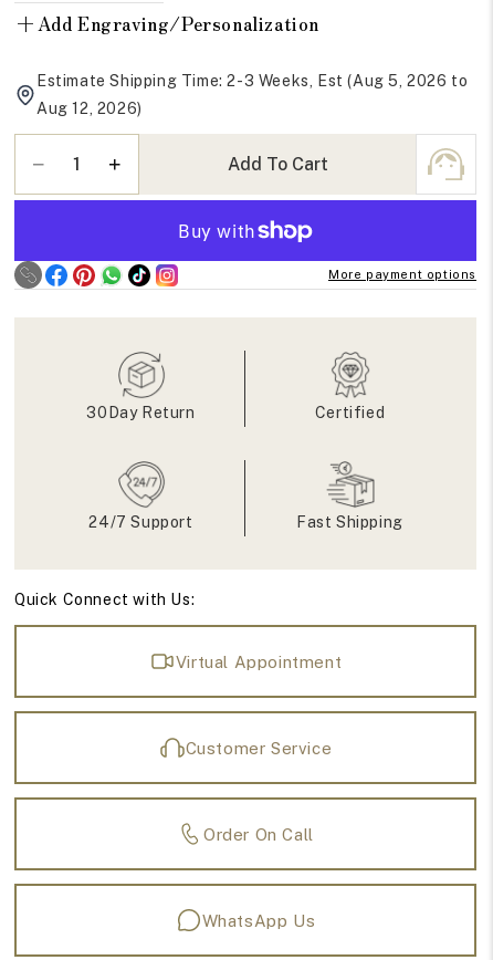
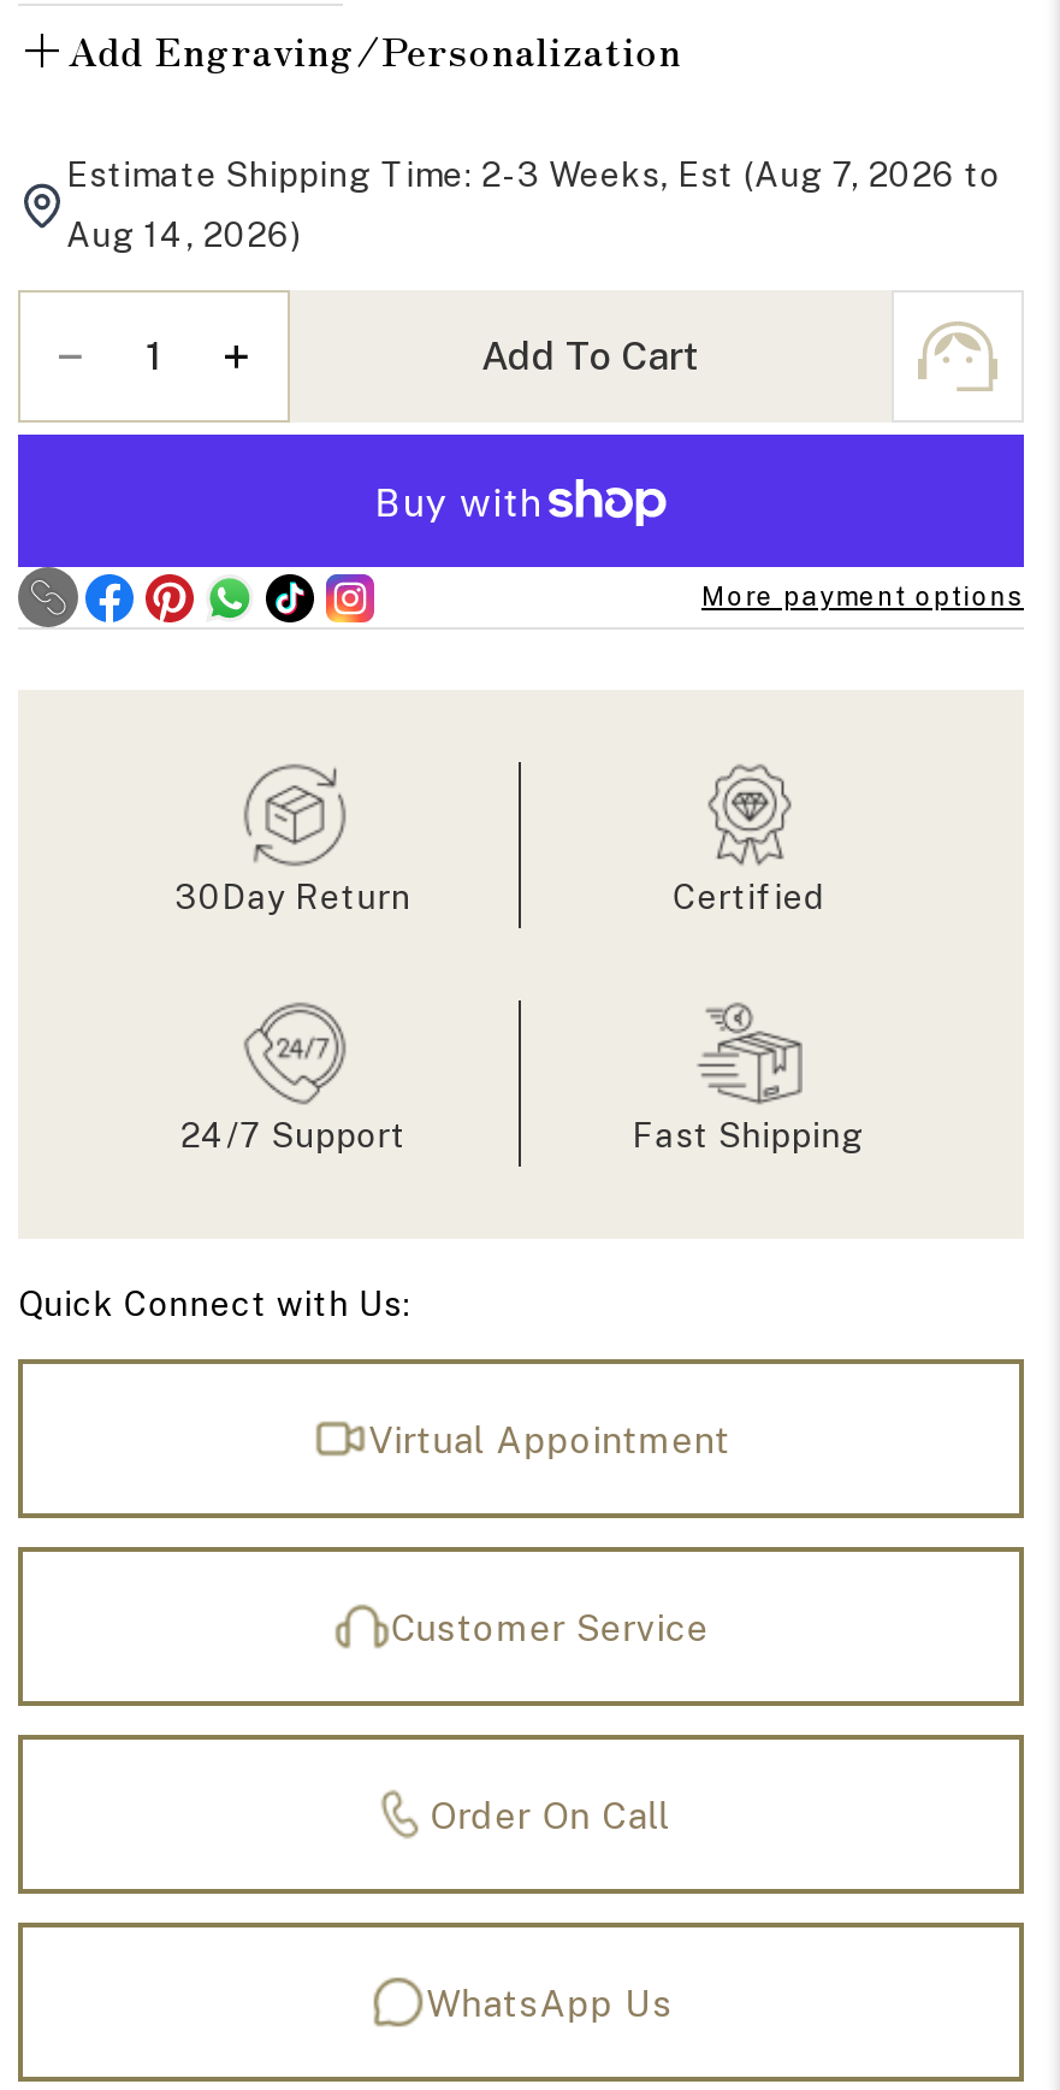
[36,72,468,90] Estimate Shipping Time: 2-3 Weeks, Est (Aug 5, 2026 to -> [66,156,1001,194] Estimate Shipping Time: 2-3 Weeks, Est (Aug 7, 2026 to
[36,100,142,117] Aug 12, 2026) -> [66,216,302,255] Aug 14, 2026)

